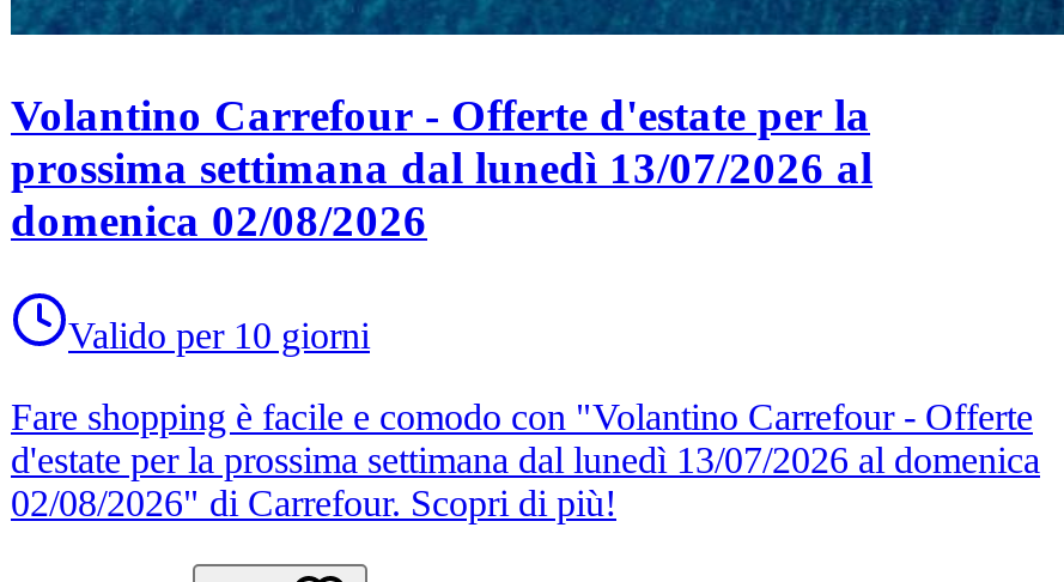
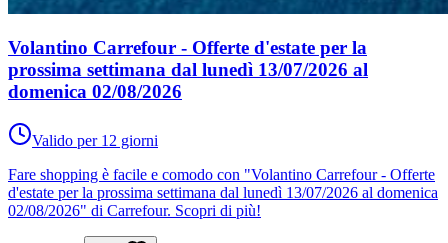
[68,315,370,356] Valido per 10 giorni -> [32,132,158,149] Valido per 12 giorni

